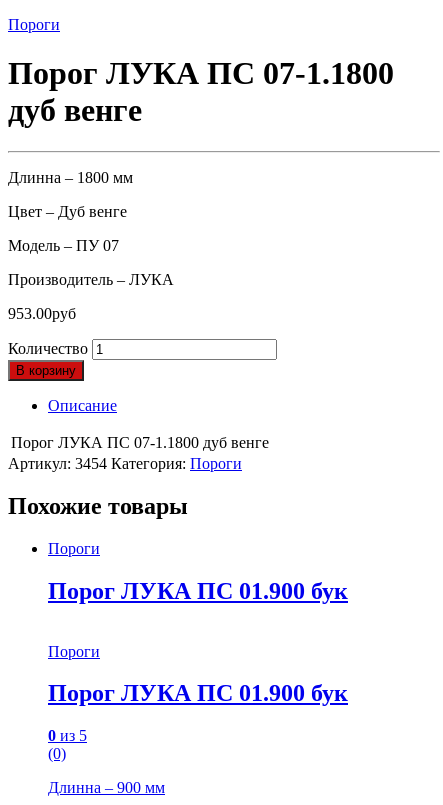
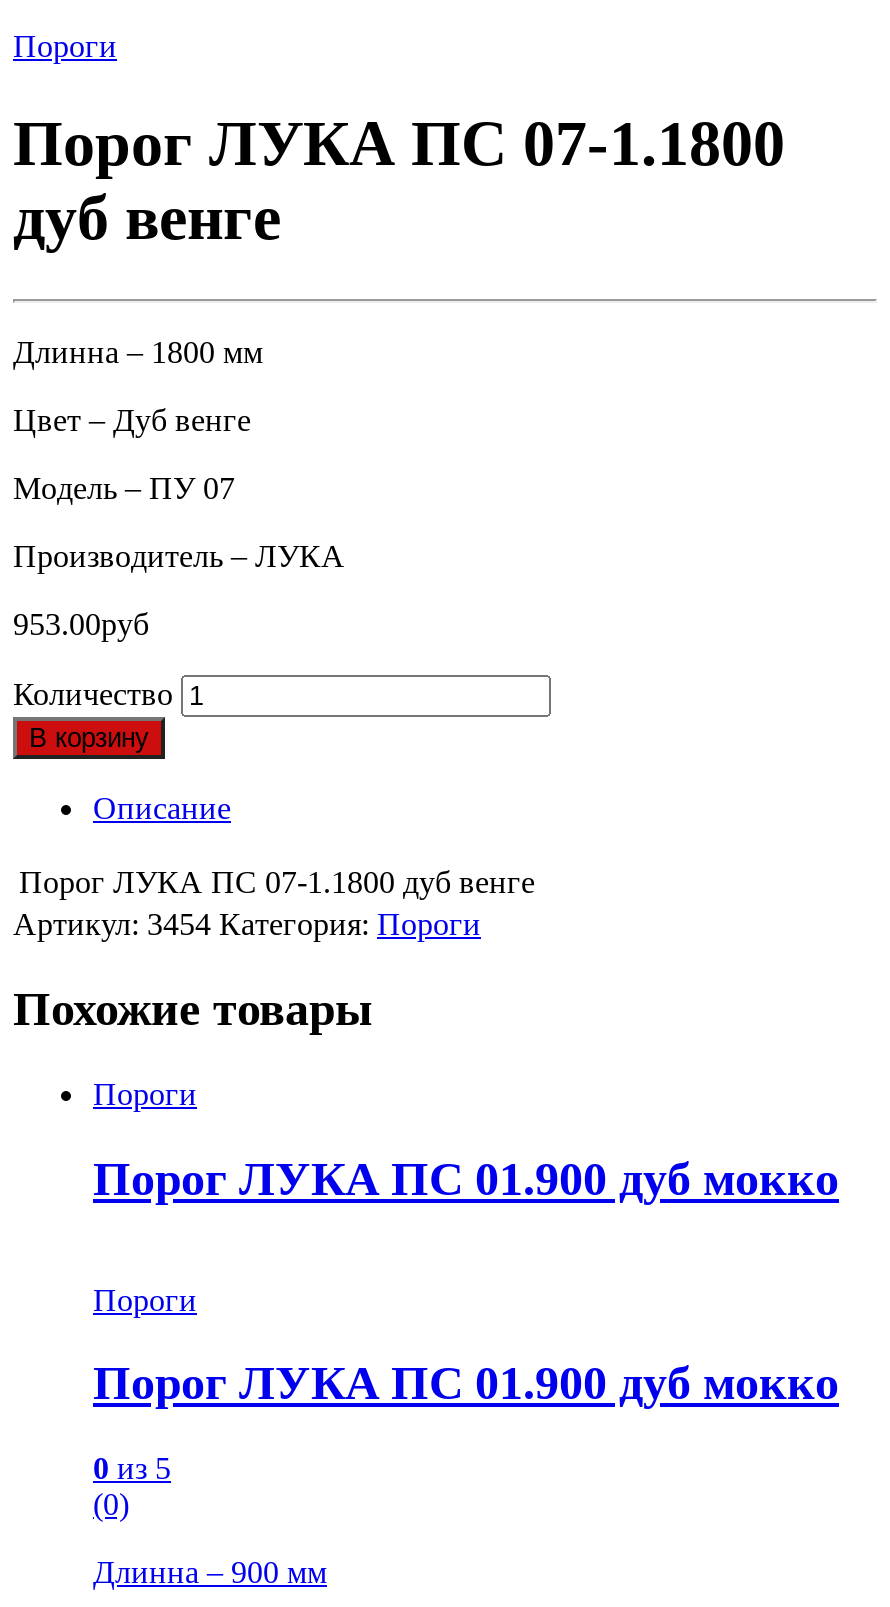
[48,578,348,604] Порог ЛУКА ПС 01.900 бук -> [93,1152,839,1204] Порог ЛУКА ПС 01.900 дуб мокко
[48,680,348,706] Порог ЛУКА ПС 01.900 бук -> [93,1358,839,1410] Порог ЛУКА ПС 01.900 дуб мокко

